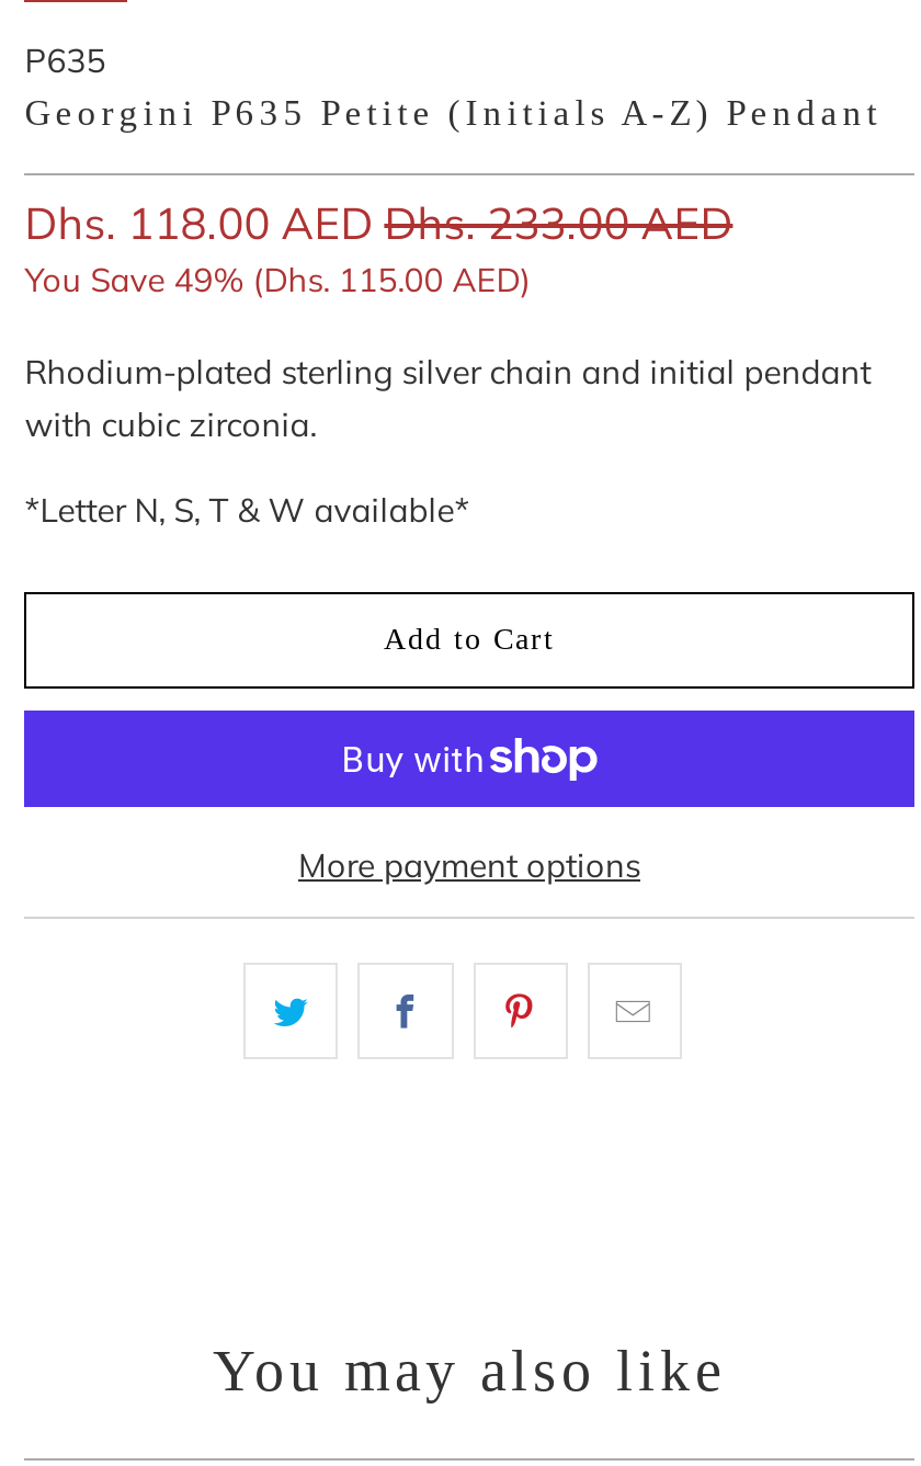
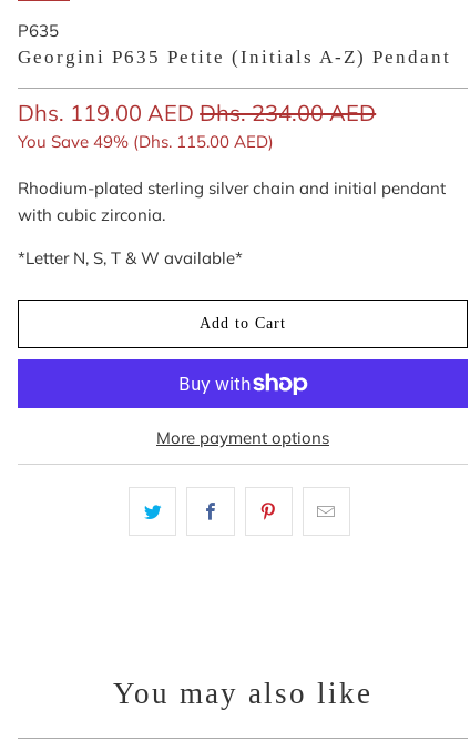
[25,195,733,249] Dhs. 118.00 AED Dhs. 233.00 AED -> [18,98,376,126] Dhs. 119.00 AED Dhs. 234.00 AED

